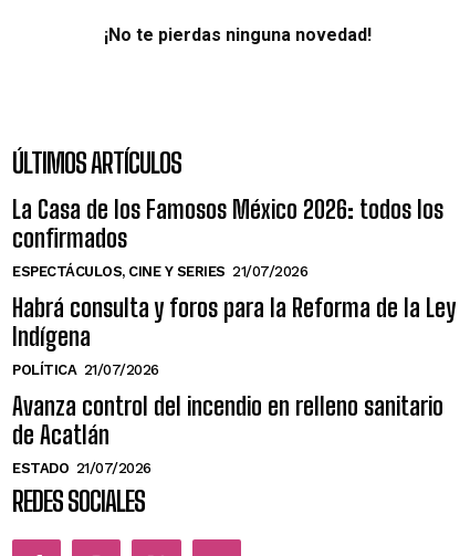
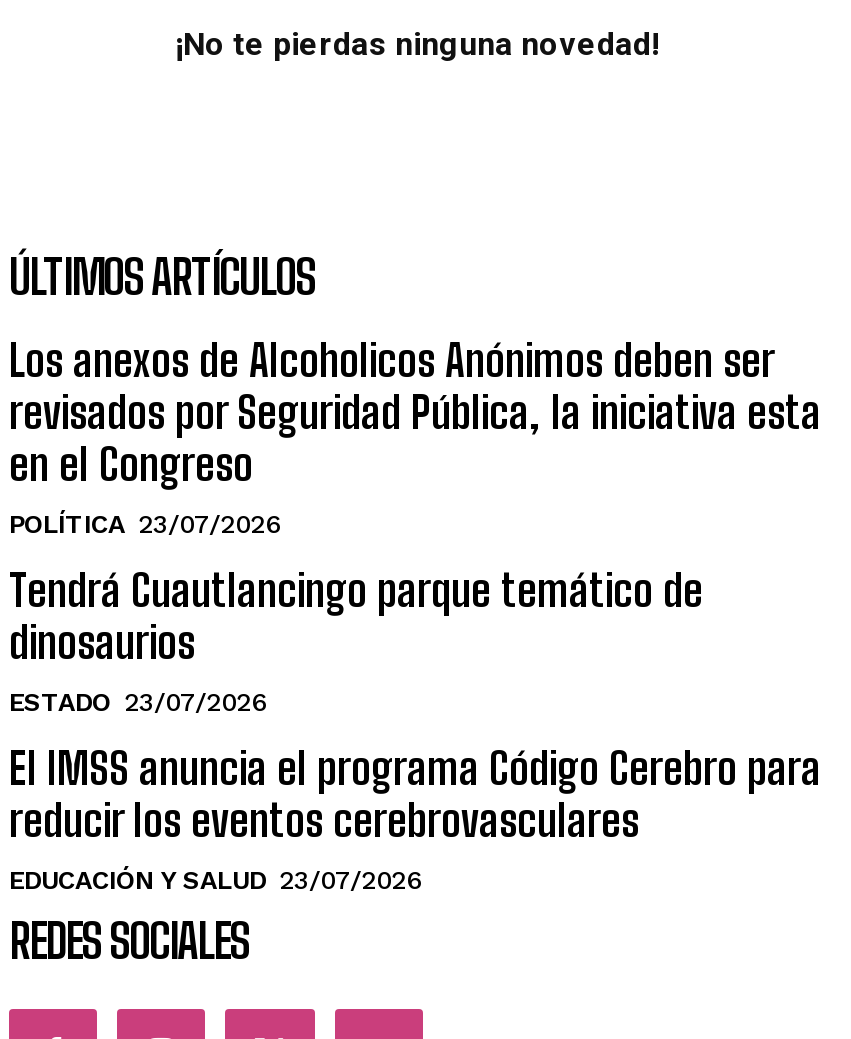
[12,195,456,477] La Casa de los Famosos México 2026: todos los | confirmados | ESPECTÁCULOS, CINE Y SERIES 21/07/2026 | Habrá consulta y foros para la Reforma de la Ley | Indígena | POLÍTICA 21/07/2026 | Avanza control del incendio en relleno sanitario | de Acatlán | ESTADO 21/07/2026 -> [9,333,821,895] Los anexos de Alcoholicos Anónimos deben ser | revisados por Seguridad Pública, la iniciativa esta | en el Congreso | POLÍTICA 23/07/2026 | Tendrá Cuautlancingo parque temático de | dinosaurios | ESTADO 23/07/2026 | El IMSS anuncia el programa Código Cerebro para | reducir los eventos cerebrovasculares | EDUCACIÓN Y SALUD 23/07/2026

